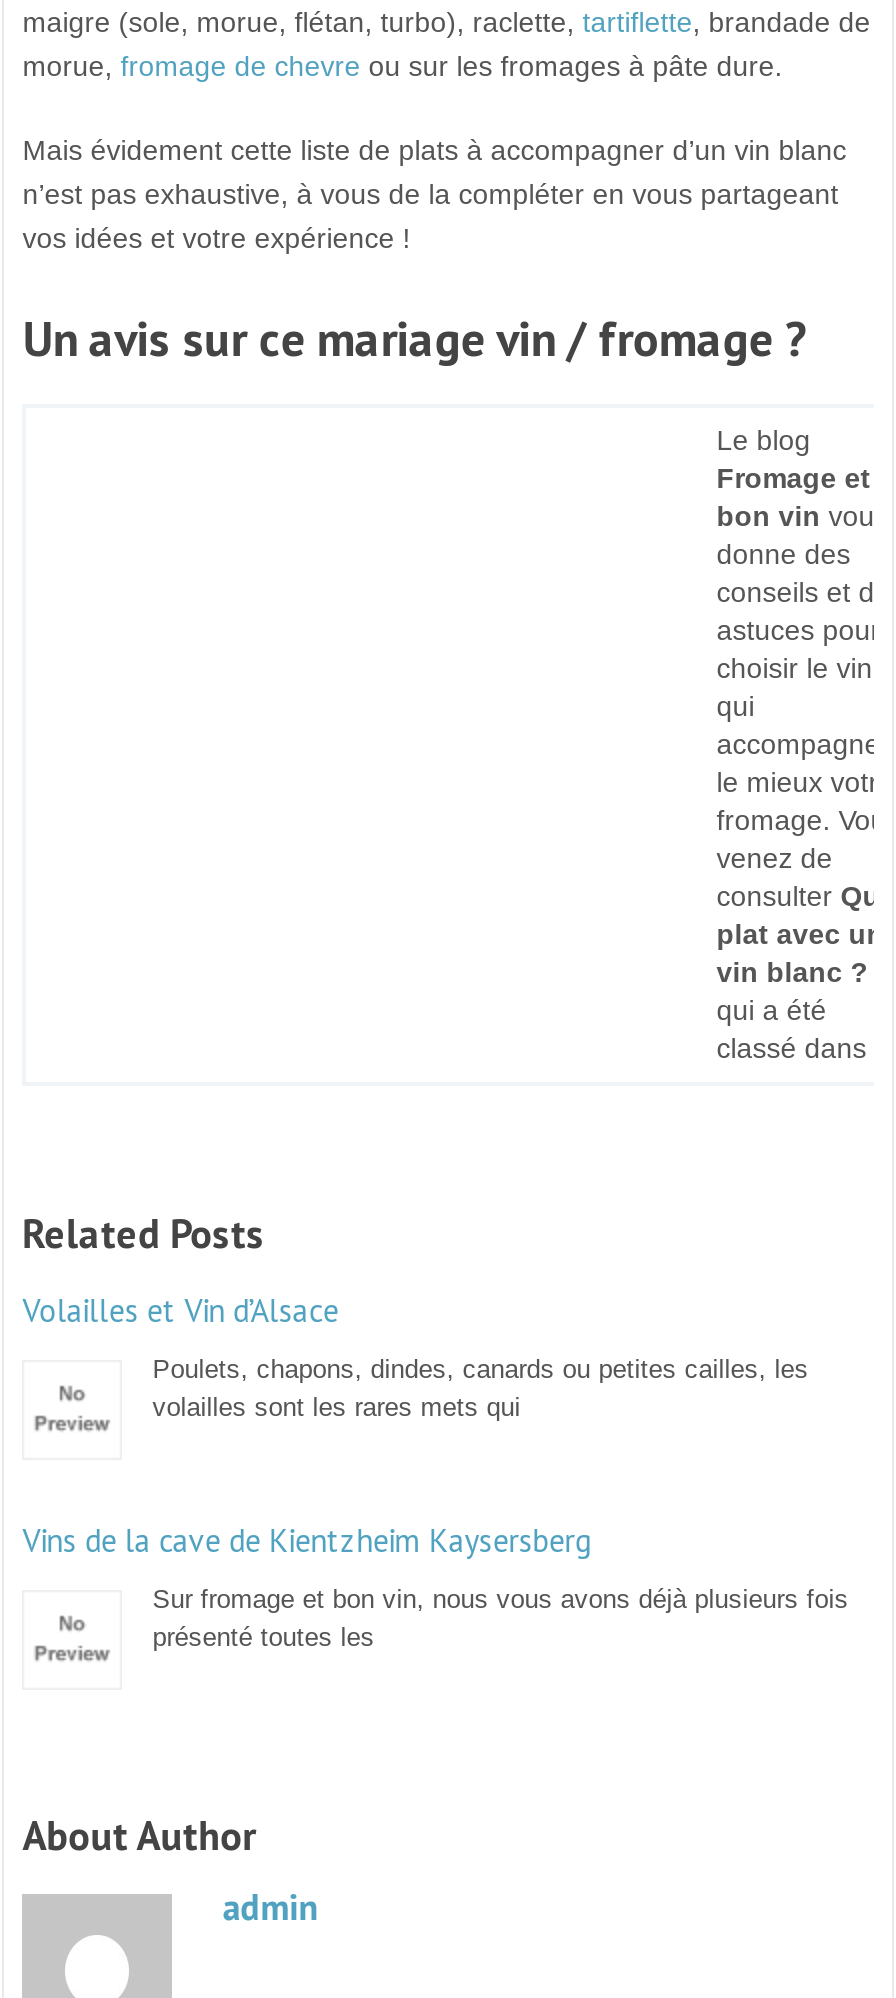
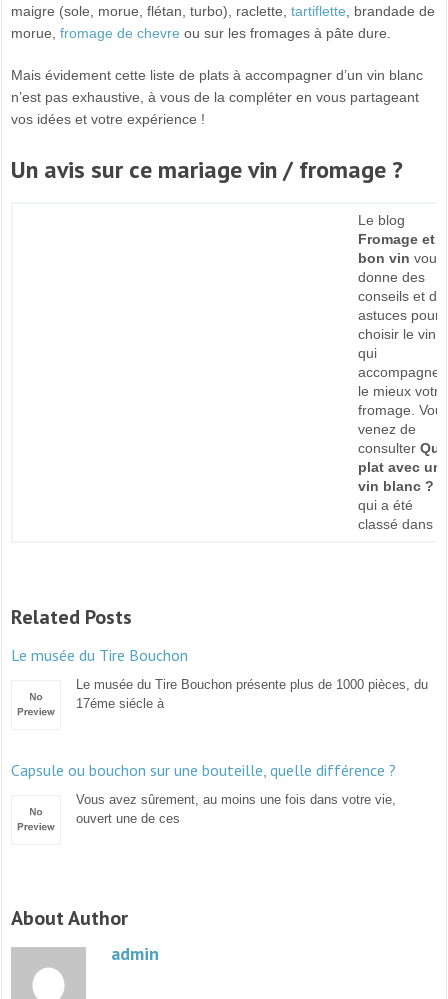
[22,1290,338,1330] Volailles et Vin d’Alsace -> [11,645,188,665] Le musée du Tire Bouchon
[152,1354,808,1422] Poulets, chapons, dindes, canards ou petites cailles, les | volailles sont les rares mets qui -> [76,677,428,711] Le musée du Tire Bouchon présente plus de 1000 pièces, du | 17éme siécle à
[22,1520,590,1560] Vins de la cave de Kientzheim Kaysersberg -> [11,760,396,780] Capsule ou bouchon sur une bouteille, quelle différence ?
[152,1584,848,1652] Sur fromage et bon vin, nous vous avons déjà plusieurs fois | présenté toutes les -> [76,792,396,826] Vous avez sûrement, au moins une fois dans votre vie, | ouvert une de ces

